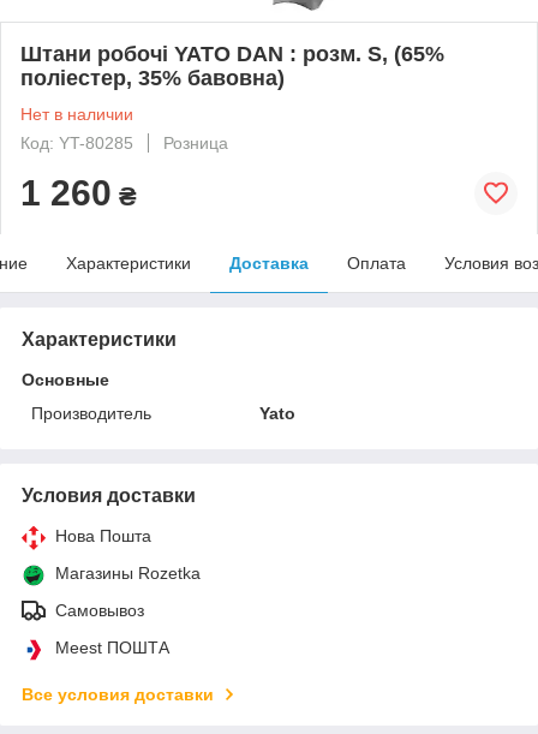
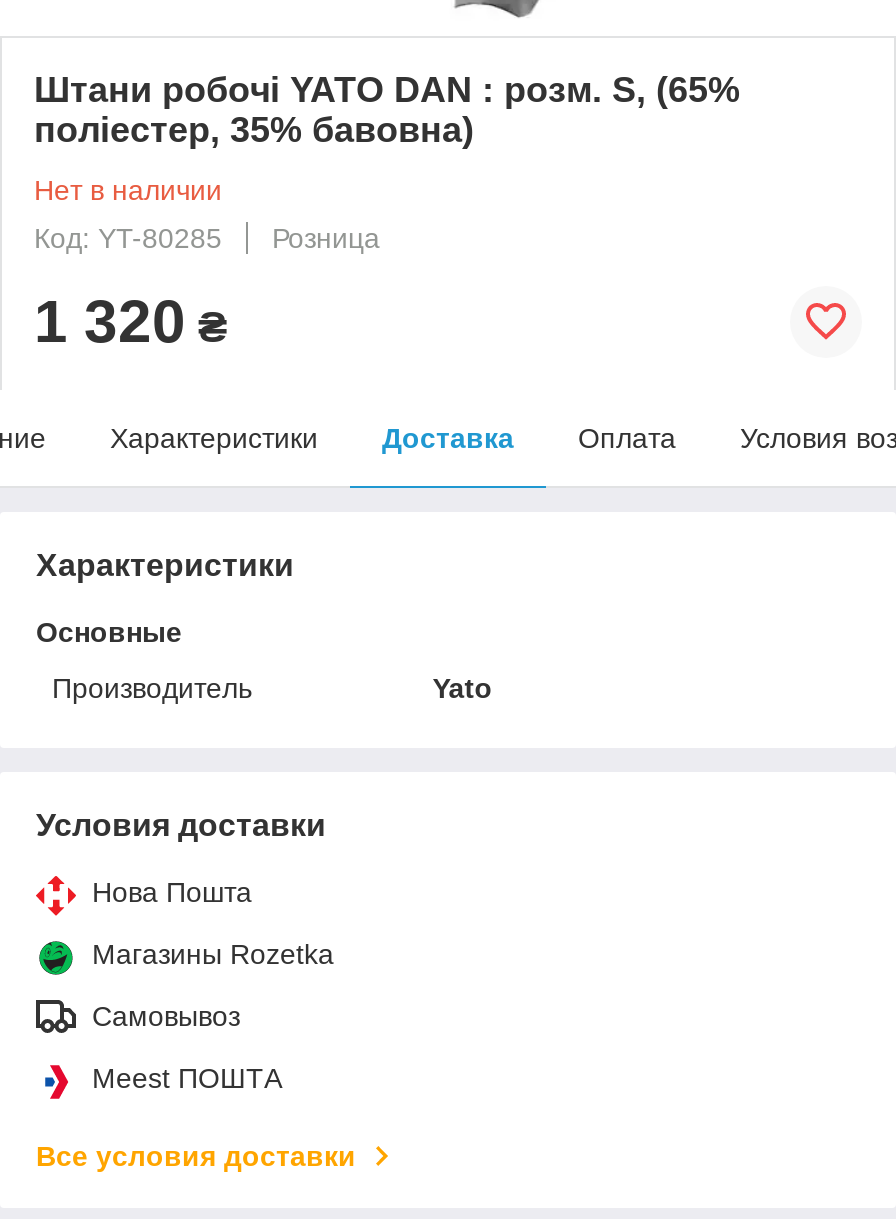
[20,173,137,212] 1 260 ₴ -> [34,288,228,354] 1 320 ₴

